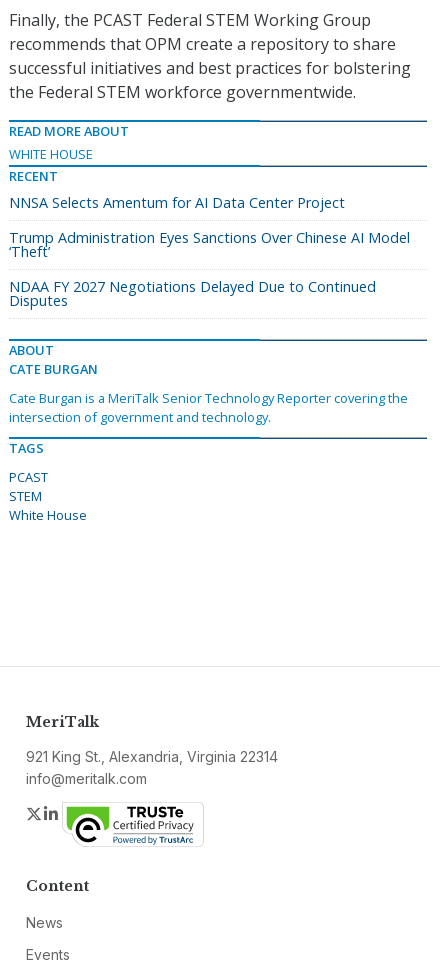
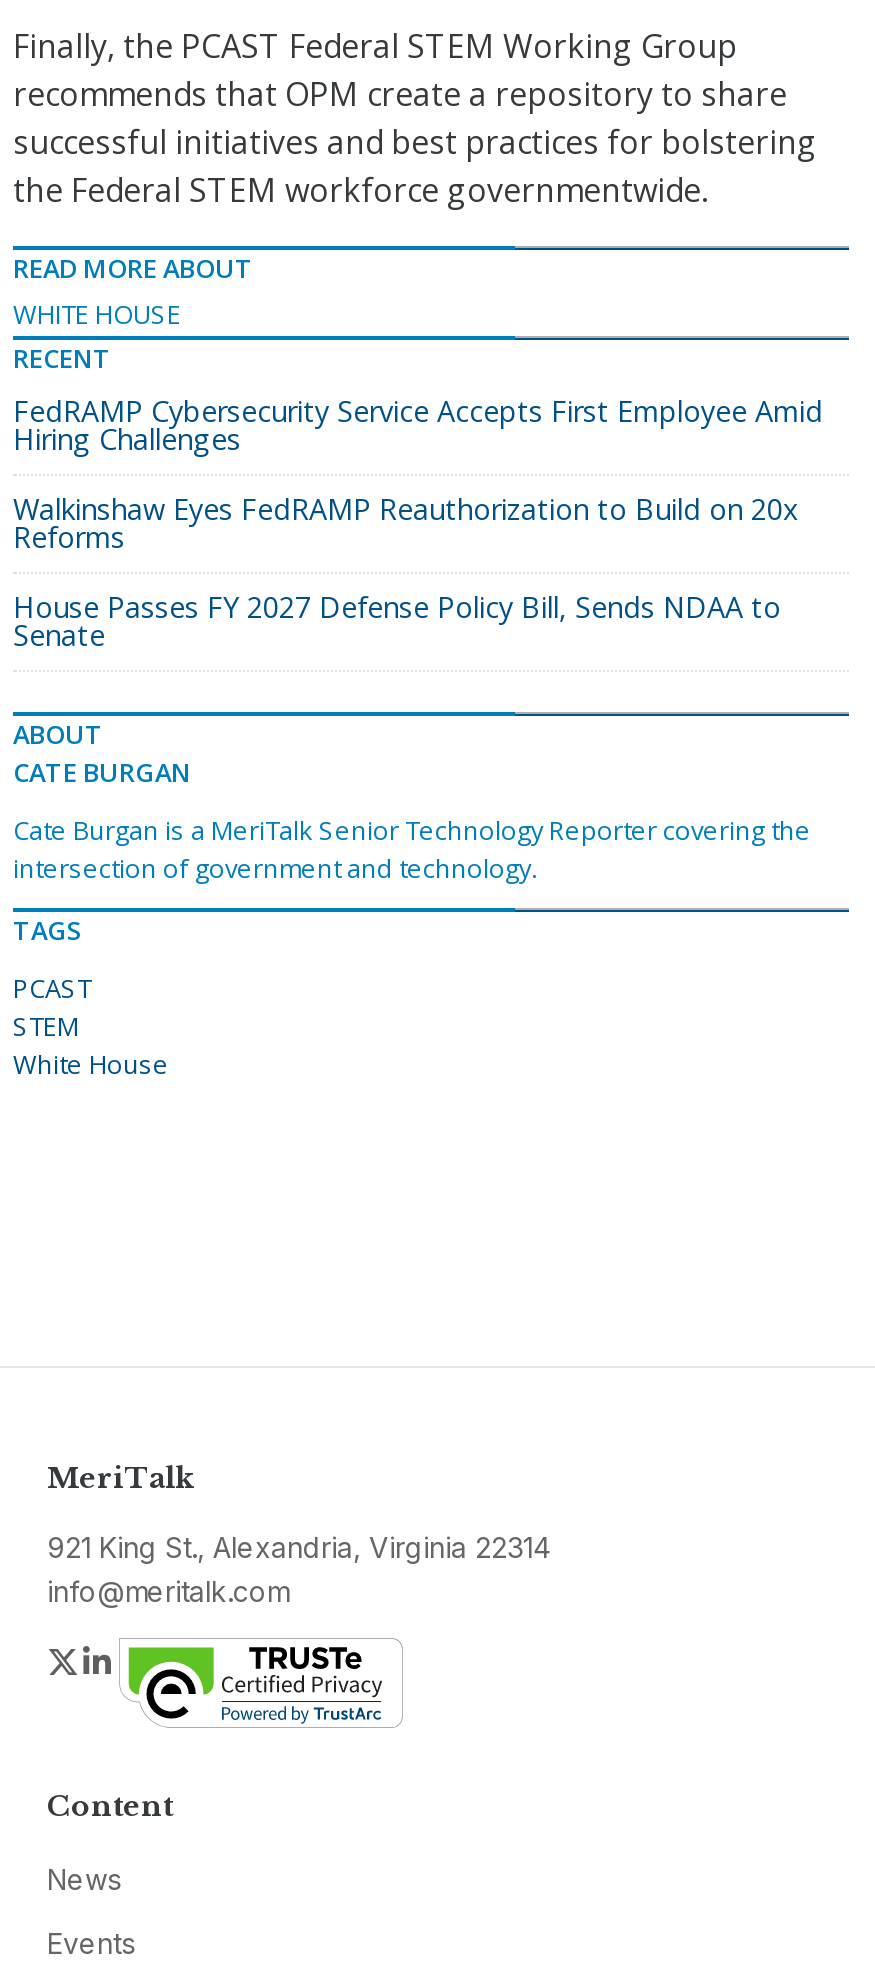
[9,193,345,212] NNSA Selects Amentum for AI Data Center Project -> [13,392,823,458] FedRAMP Cybersecurity Service Accepts First Employee Amid | Hiring Challenges
[9,228,410,261] Trump Administration Eyes Sanctions Over Chinese AI Model | ‘Theft’ -> [13,490,799,556] Walkinshaw Eyes FedRAMP Reauthorization to Build on 20x | Reforms
[9,277,376,310] NDAA FY 2027 Negotiations Delayed Due to Continued | Disputes -> [13,588,781,654] House Passes FY 2027 Defense Policy Bill, Sends NDAA to | Senate

